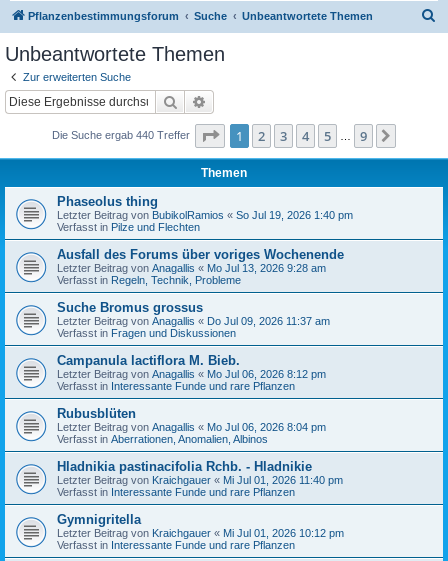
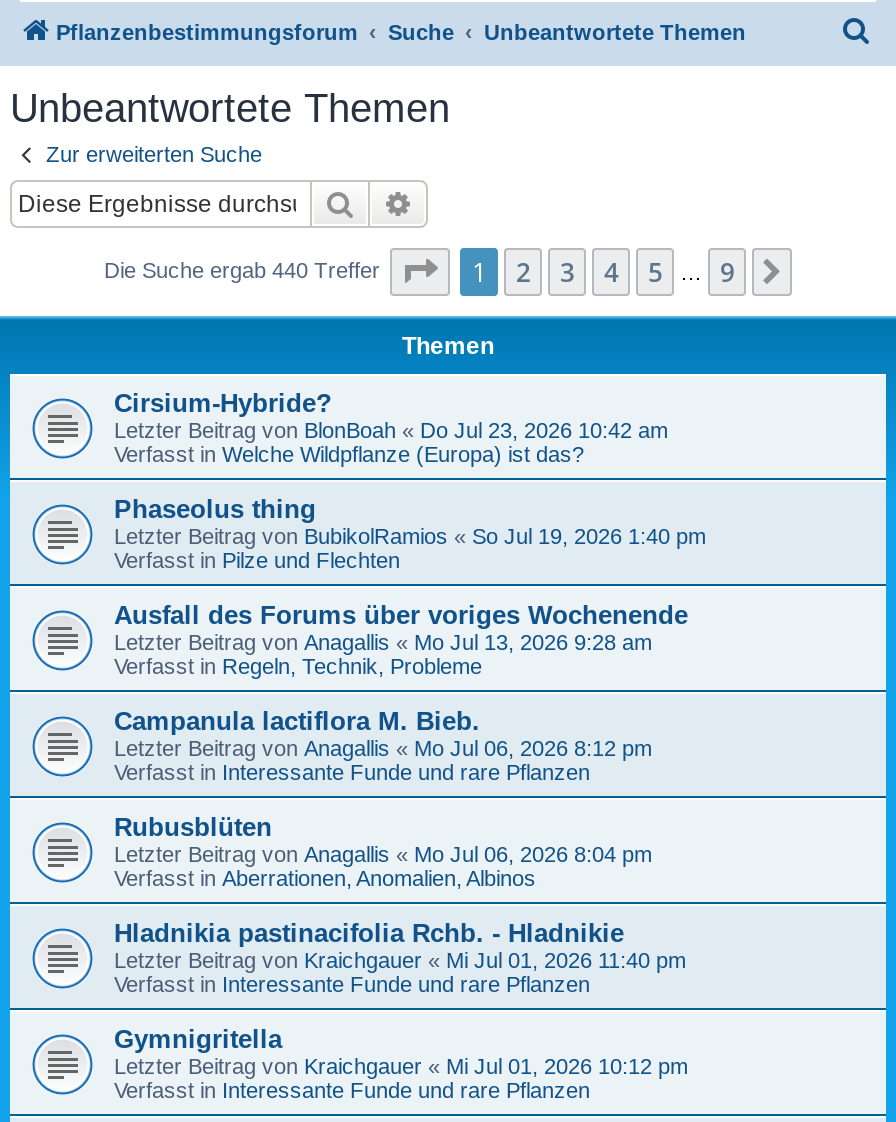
none -> [114,387,668,465] Cirsium-Hybride? | Letzter Beitrag von BlonBoah «Do Jul 23, 2026 10:42 am | Verfasst in Welche Wildpflanze (Europa) ist das?
moved [57,193,353,285] -> [114,493,706,677]: Phaseolus thing | Letzter Beitrag von BubikolRamios «So Jul 19, 2026 1:40 pm | Verfasst in Pilze und Flechten | Ausfall des Forums über voriges Wochenende | Letzter Beitrag von Anagallis «Mo Jul 13, 2026 9:28 am | Verfasst in Regeln, Technik, Probleme
[57,299,330,338] Suche Bromus grossus | Letzter Beitrag von Anagallis «Do Jul 09, 2026 11:37 am | Verfasst in Fragen und Diskussionen -> none

